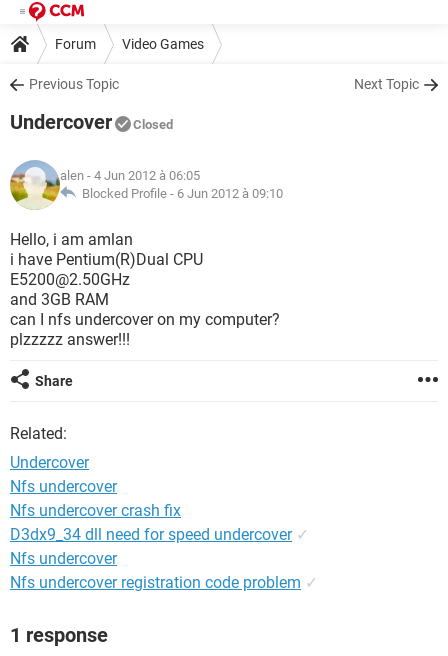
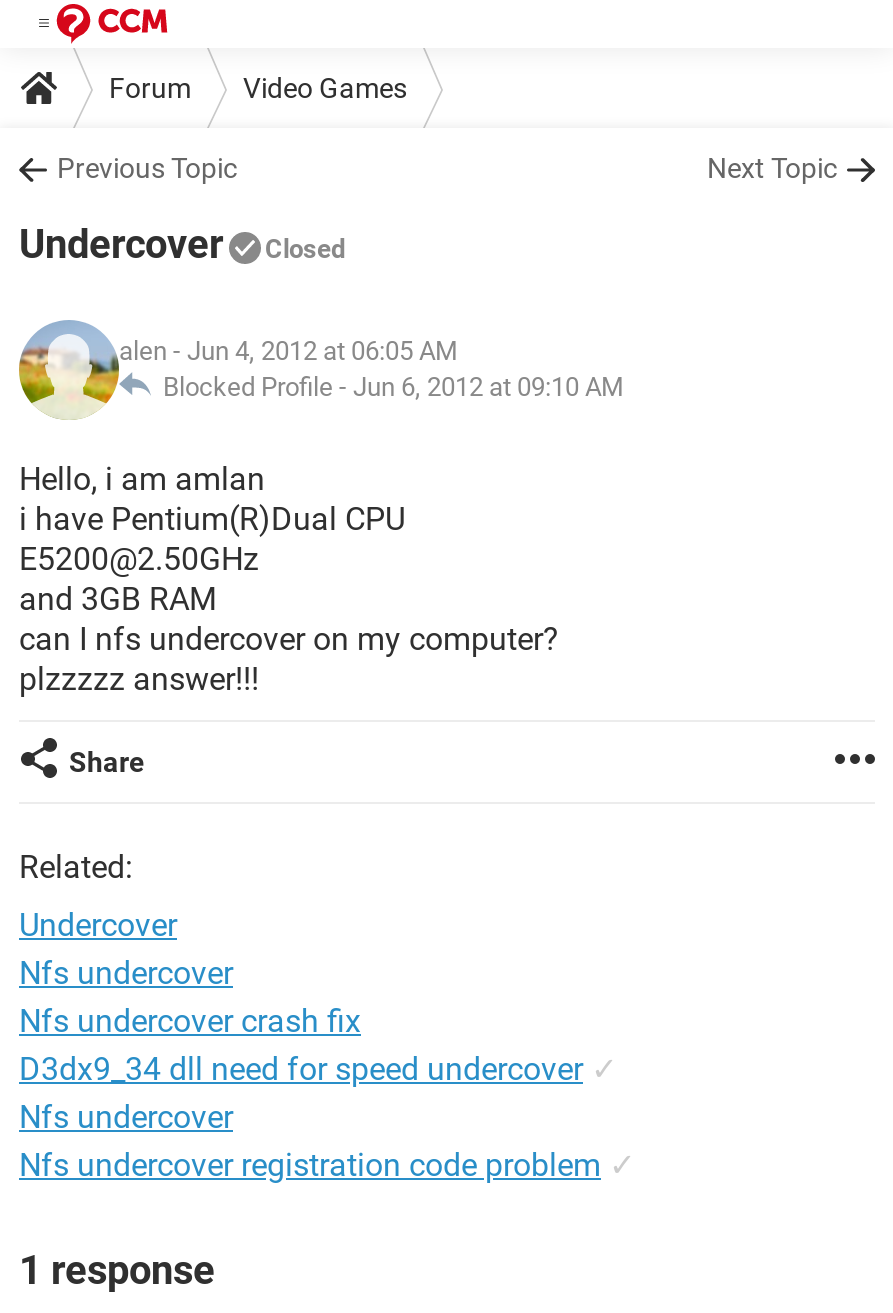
[60,168,283,201] alen - 4 Jun 2012 à 06:05 | Blocked Profile - 6 Jun 2012 à 09:10 -> [119,336,623,402] alen - Jun 4, 2012 at 06:05 AM | Blocked Profile - Jun 6, 2012 at 09:10 AM

